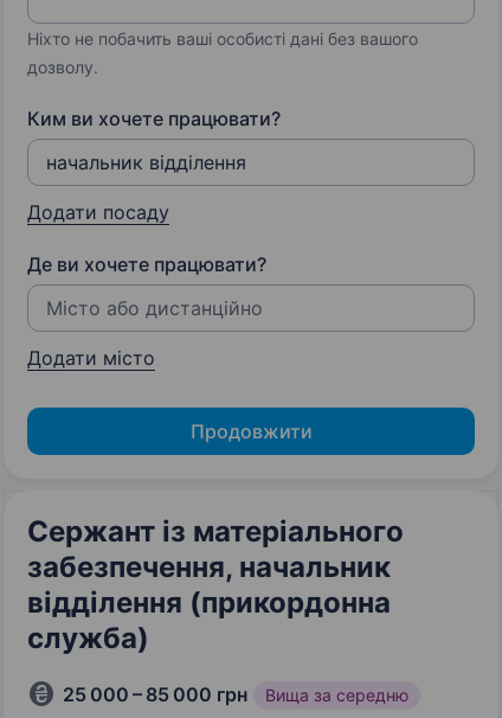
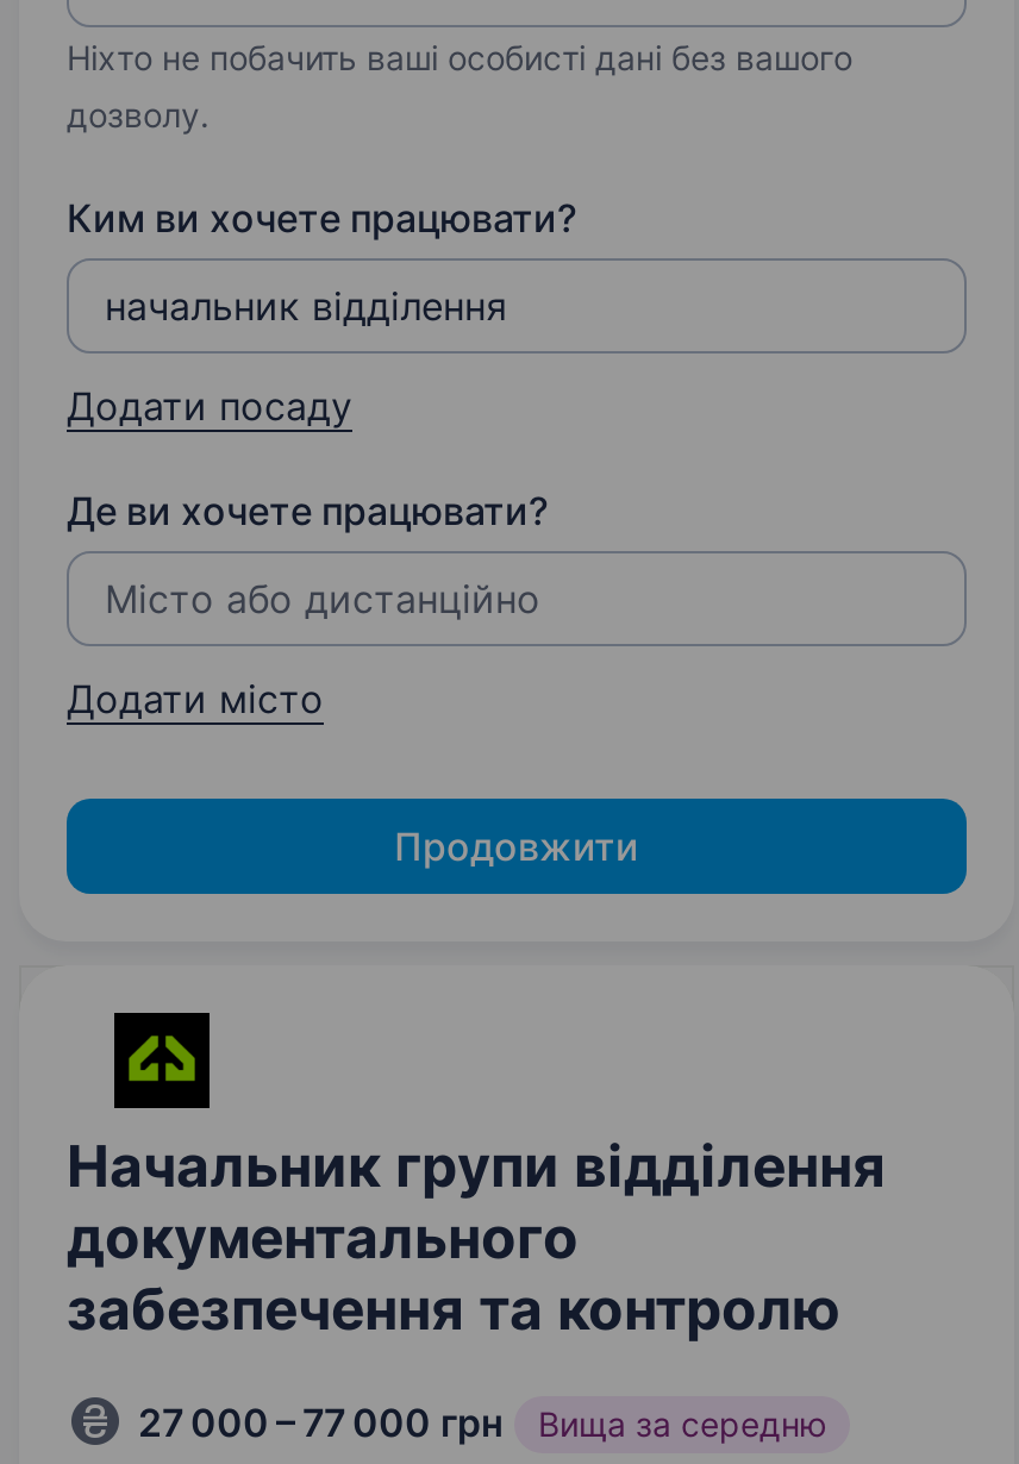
[27,514,404,655] Сержант із матеріального | забезпечення, начальник | відділення (прикордонна | служба) -> [67,1132,886,1344] Начальник групи відділення | документального | забезпечення та контролю
[63,682,408,706] 25 000 – 85 000 грн Вища за середню -> [138,1399,826,1446] 27 000 – 77 000 грн Вища за середню

